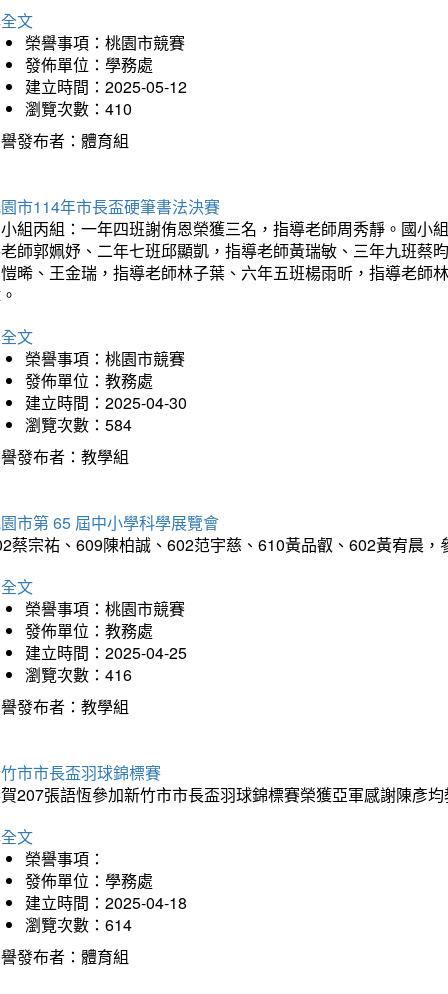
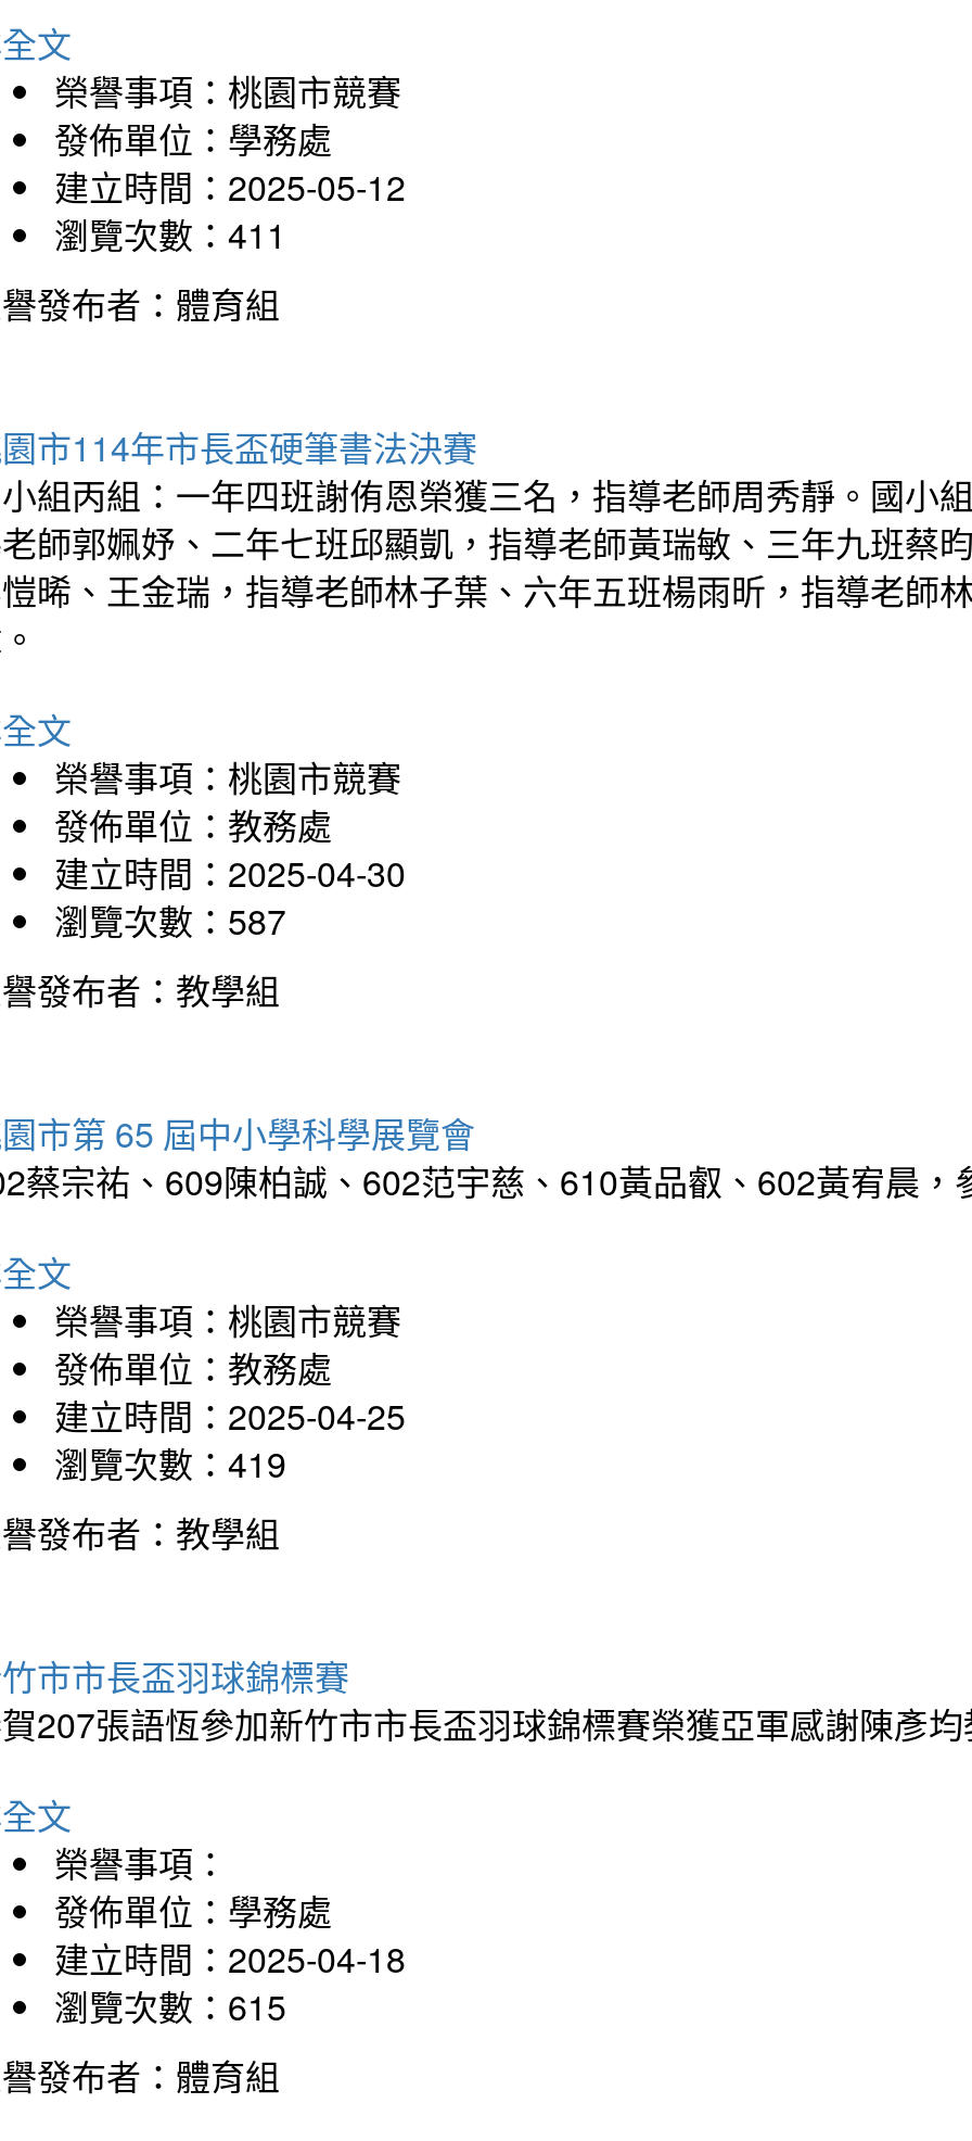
[25,97,132,120] 瀏覽次數：410 -> [54,210,286,259] 瀏覽次數：411
[25,413,132,436] 瀏覽次數：584 -> [54,896,286,946] 瀏覽次數：587
[25,663,132,686] 瀏覽次數：416 -> [54,1439,286,1488] 瀏覽次數：419
[25,913,132,936] 瀏覽次數：614 -> [54,1981,286,2031] 瀏覽次數：615

